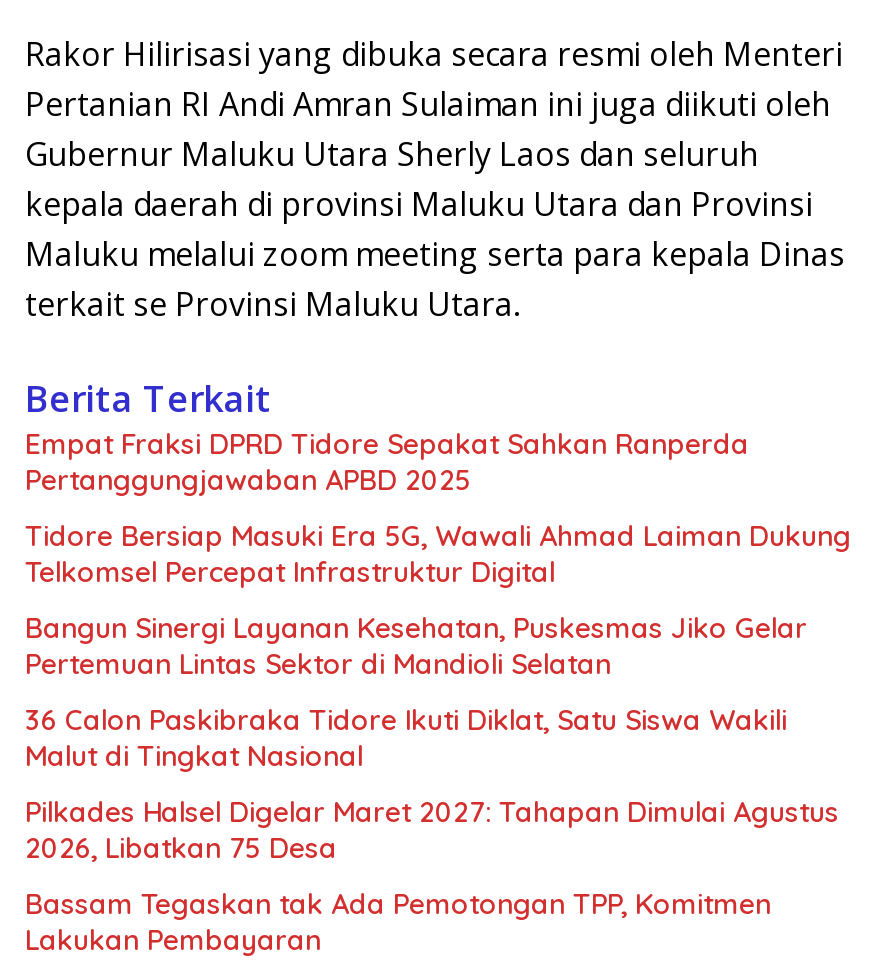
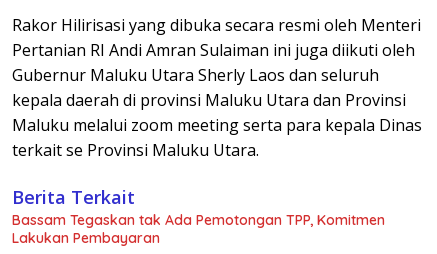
[25,425,851,865] Empat Fraksi DPRD Tidore Sepakat Sahkan Ranperda | Pertanggungjawaban APBD 2025 | Tidore Bersiap Masuki Era 5G, Wawali Ahmad Laiman Dukung | Telkomsel Percepat Infrastruktur Digital | Bangun Sinergi Layanan Kesehatan, Puskesmas Jiko Gelar | Pertemuan Lintas Sektor di Mandioli Selatan | 36 Calon Paskibraka Tidore Ikuti Diklat, Satu Siswa Wakili | Malut di Tingkat Nasional | Pilkades Halsel Digelar Maret 2027: Tahapan Dimulai Agustus | 2026, Libatkan 75 Desa -> none

